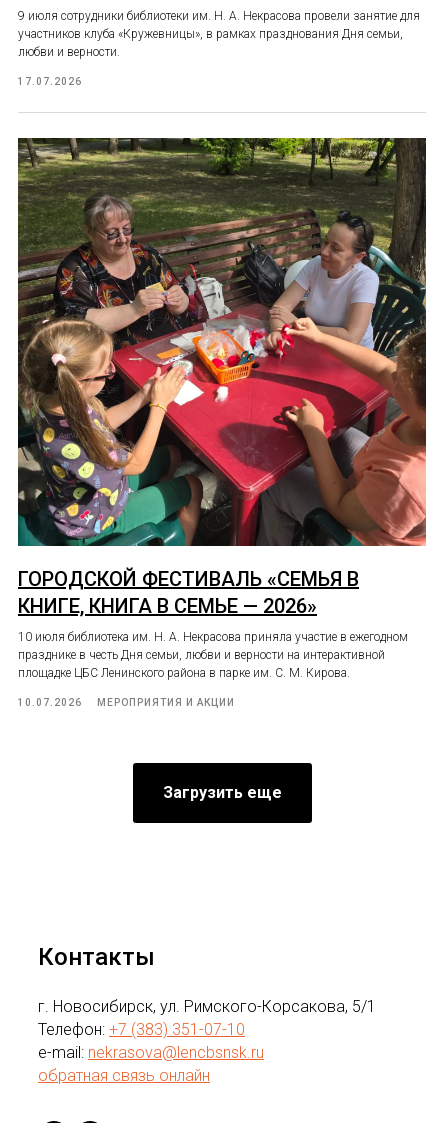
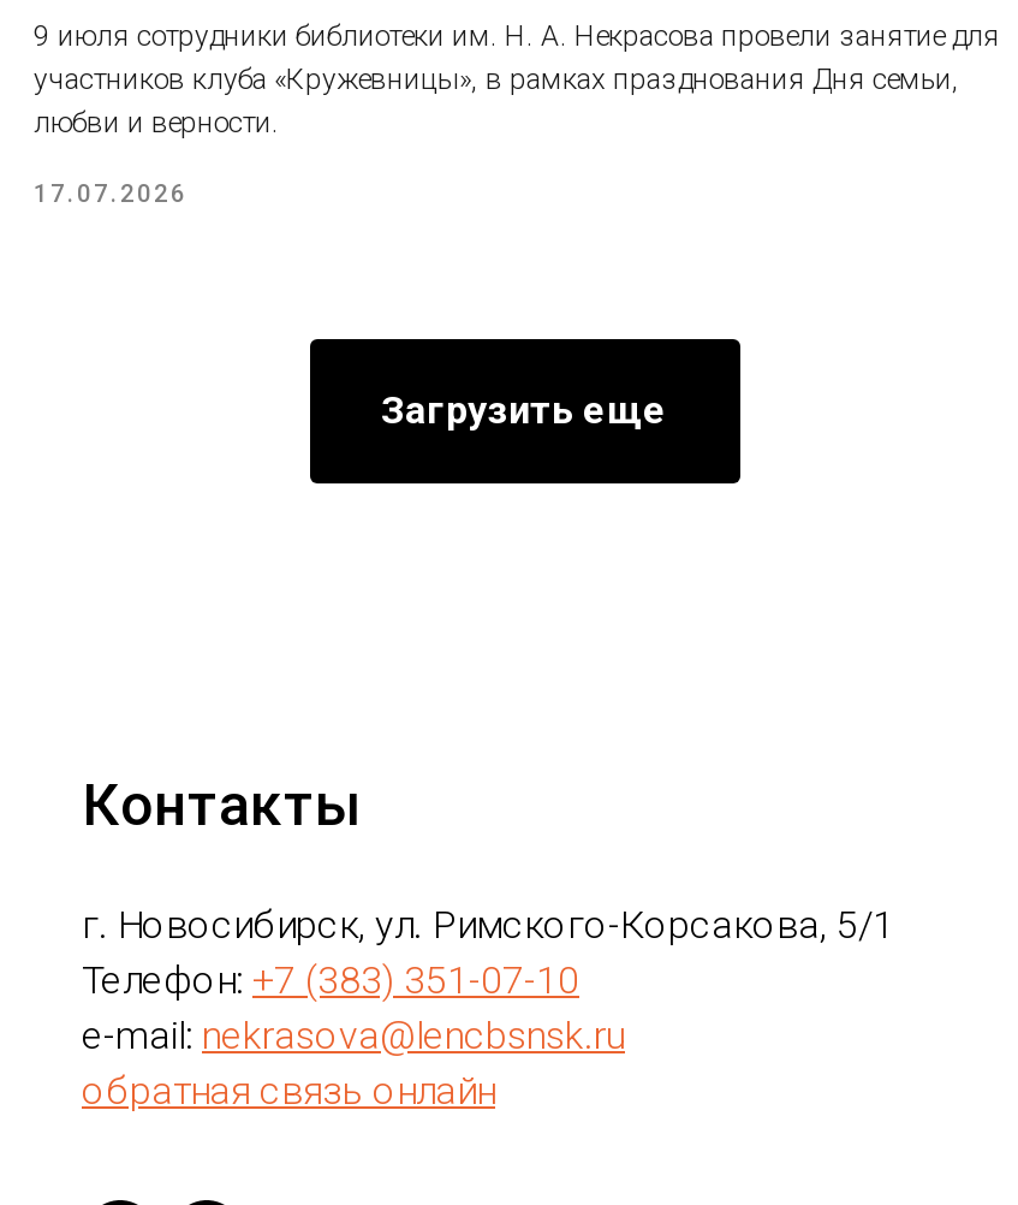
[17,137,427,708] [image] | ГОРОДСКОЙ ФЕСТИВАЛЬ «СЕМЬЯ В | КНИГЕ, КНИГА В СЕМЬЕ — 2026» | 10 июля библиотека им. Н. А. Некрасова приняла участие в ежегодном | празднике в честь Дня семьи, любви и верности на интерактивной | площадке ЦБС Ленинского района в парке им. С. М. Кирова. | 10.07.2026 | МЕРОПРИЯТИЯ И АКЦИИ -> none

